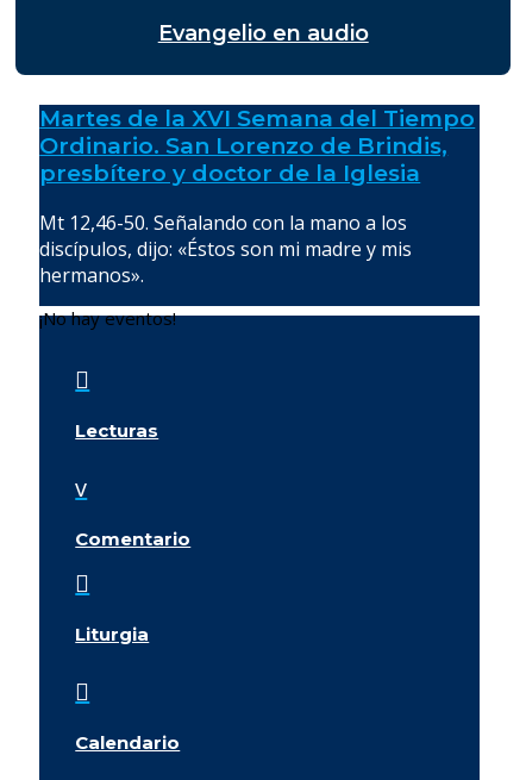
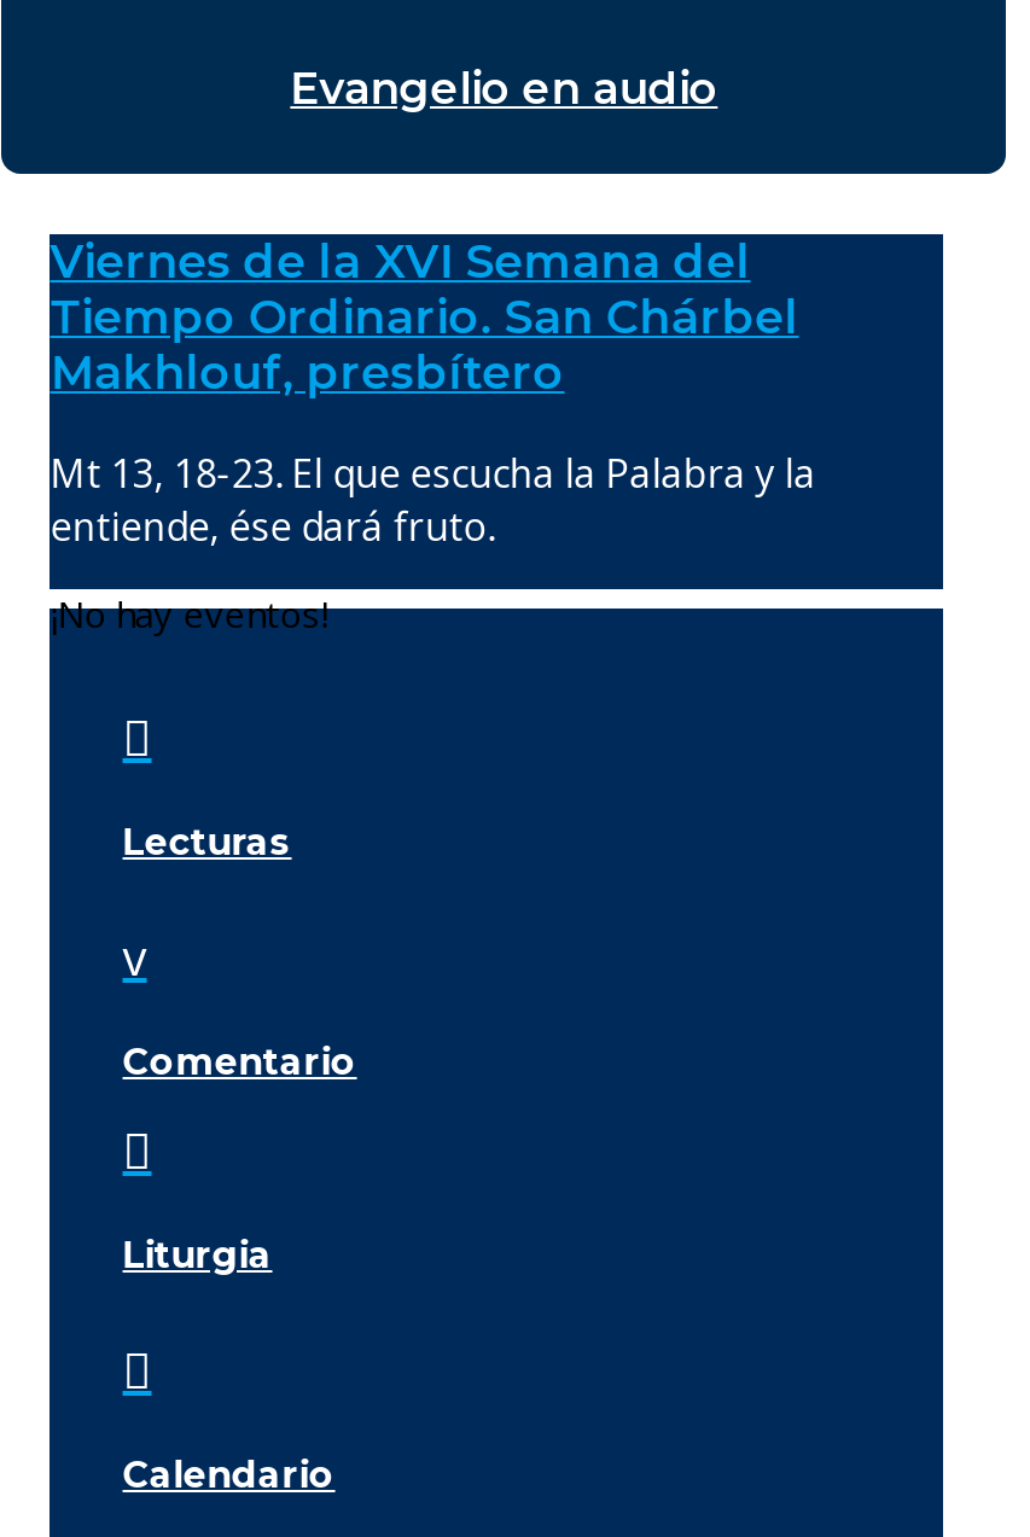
[40,105,475,187] Martes de la XVI Semana del Tiempo | Ordinario. San Lorenzo de Brindis, | presbítero y doctor de la Iglesia -> [50,234,799,401] Viernes de la XVI Semana del | Tiempo Ordinario. San Chárbel | Makhlouf, presbítero
[40,210,412,288] Mt 12,46-50. Señalando con la mano a los | discípulos, dijo: «Éstos son mi madre y mis | hermanos». -> [50,447,816,553] Mt 13, 18-23. El que escucha la Palabra y la | entiende, ése dará fruto.

